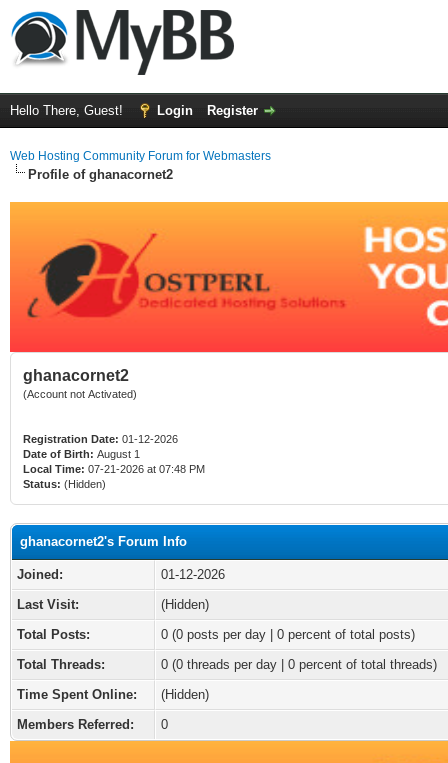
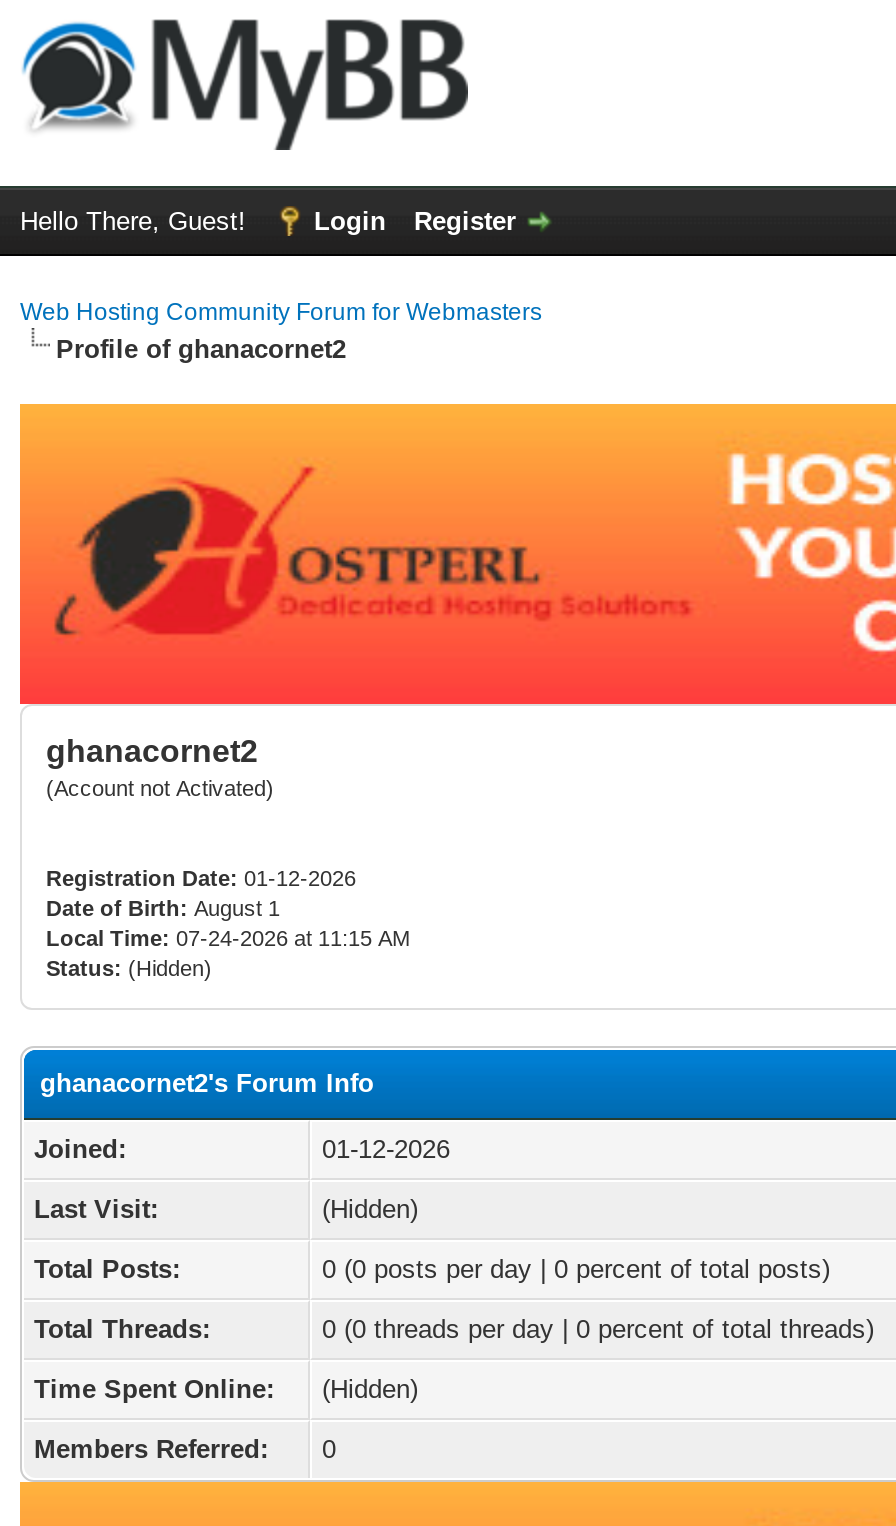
[23,463,205,475] Local Time: 07-21-2026 at 07:48 PM -> [46,926,410,950] Local Time: 07-24-2026 at 11:15 AM

